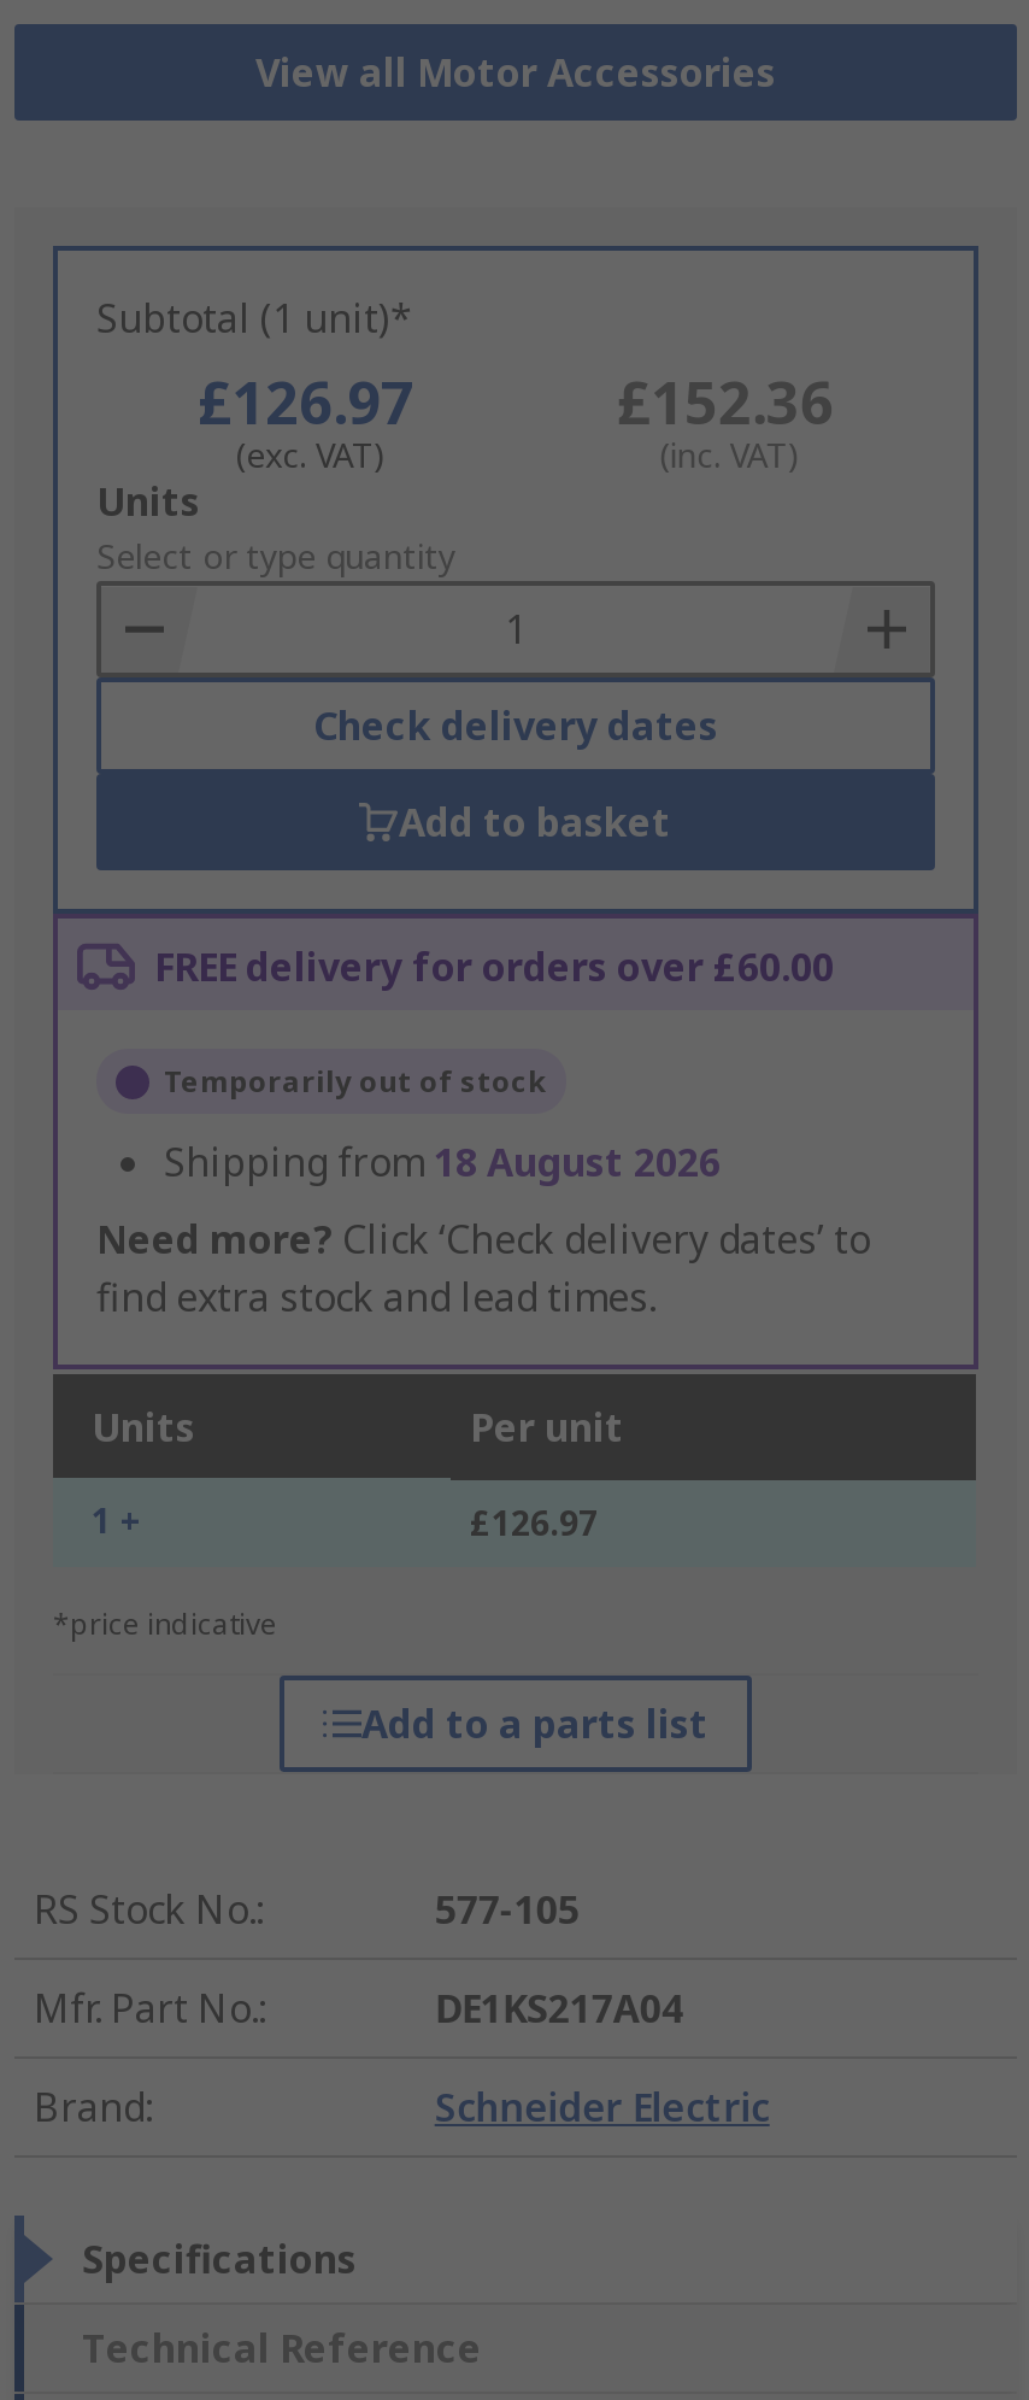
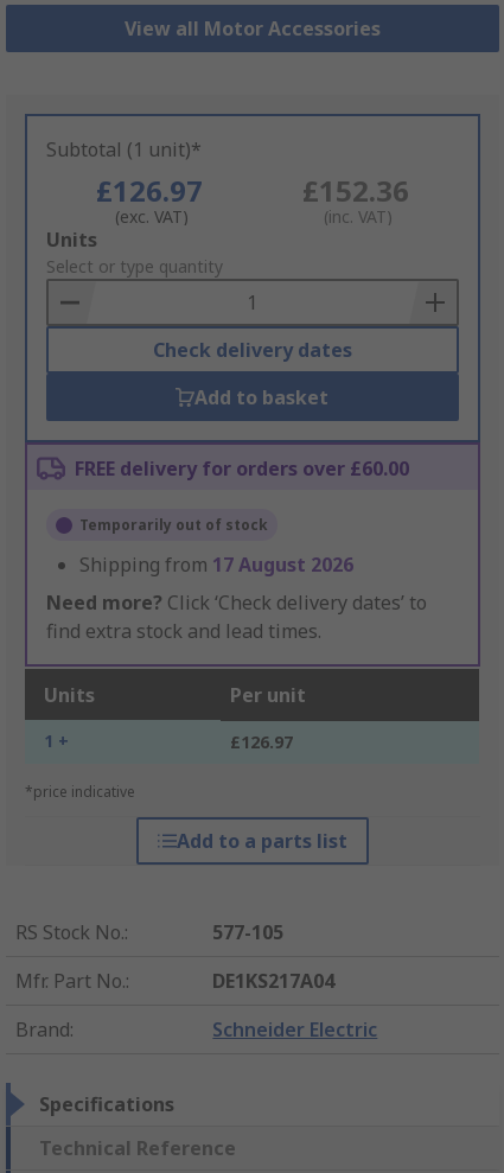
[164,1137,721,1190] Shipping from 18 August 2026 -> [79,552,353,578] Shipping from 17 August 2026

